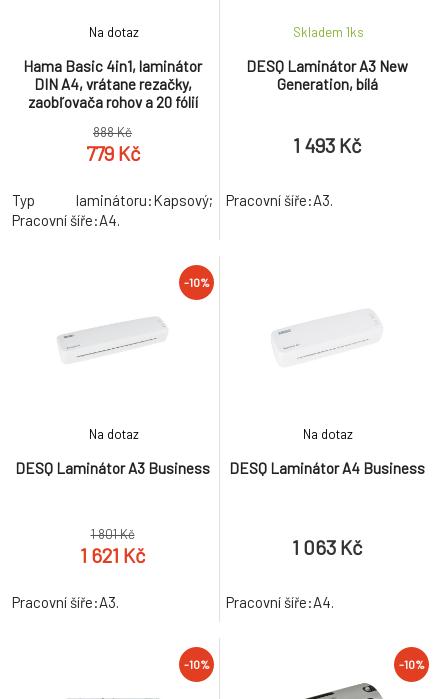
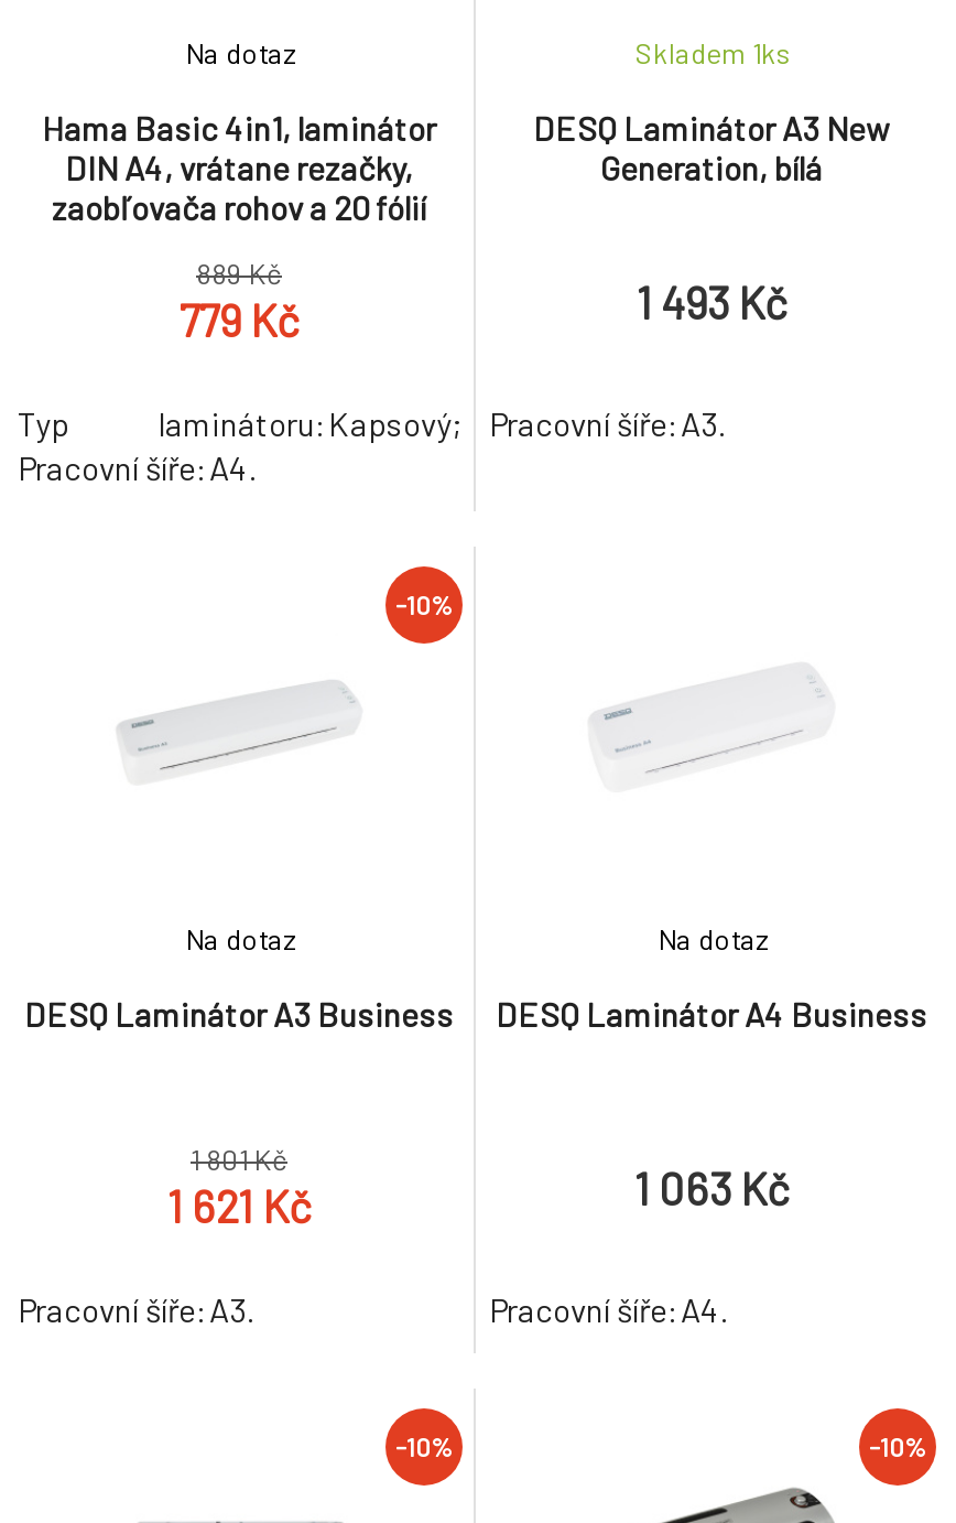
[93,124,132,140] 888 Kč -> [196,256,282,291] 889 Kč

